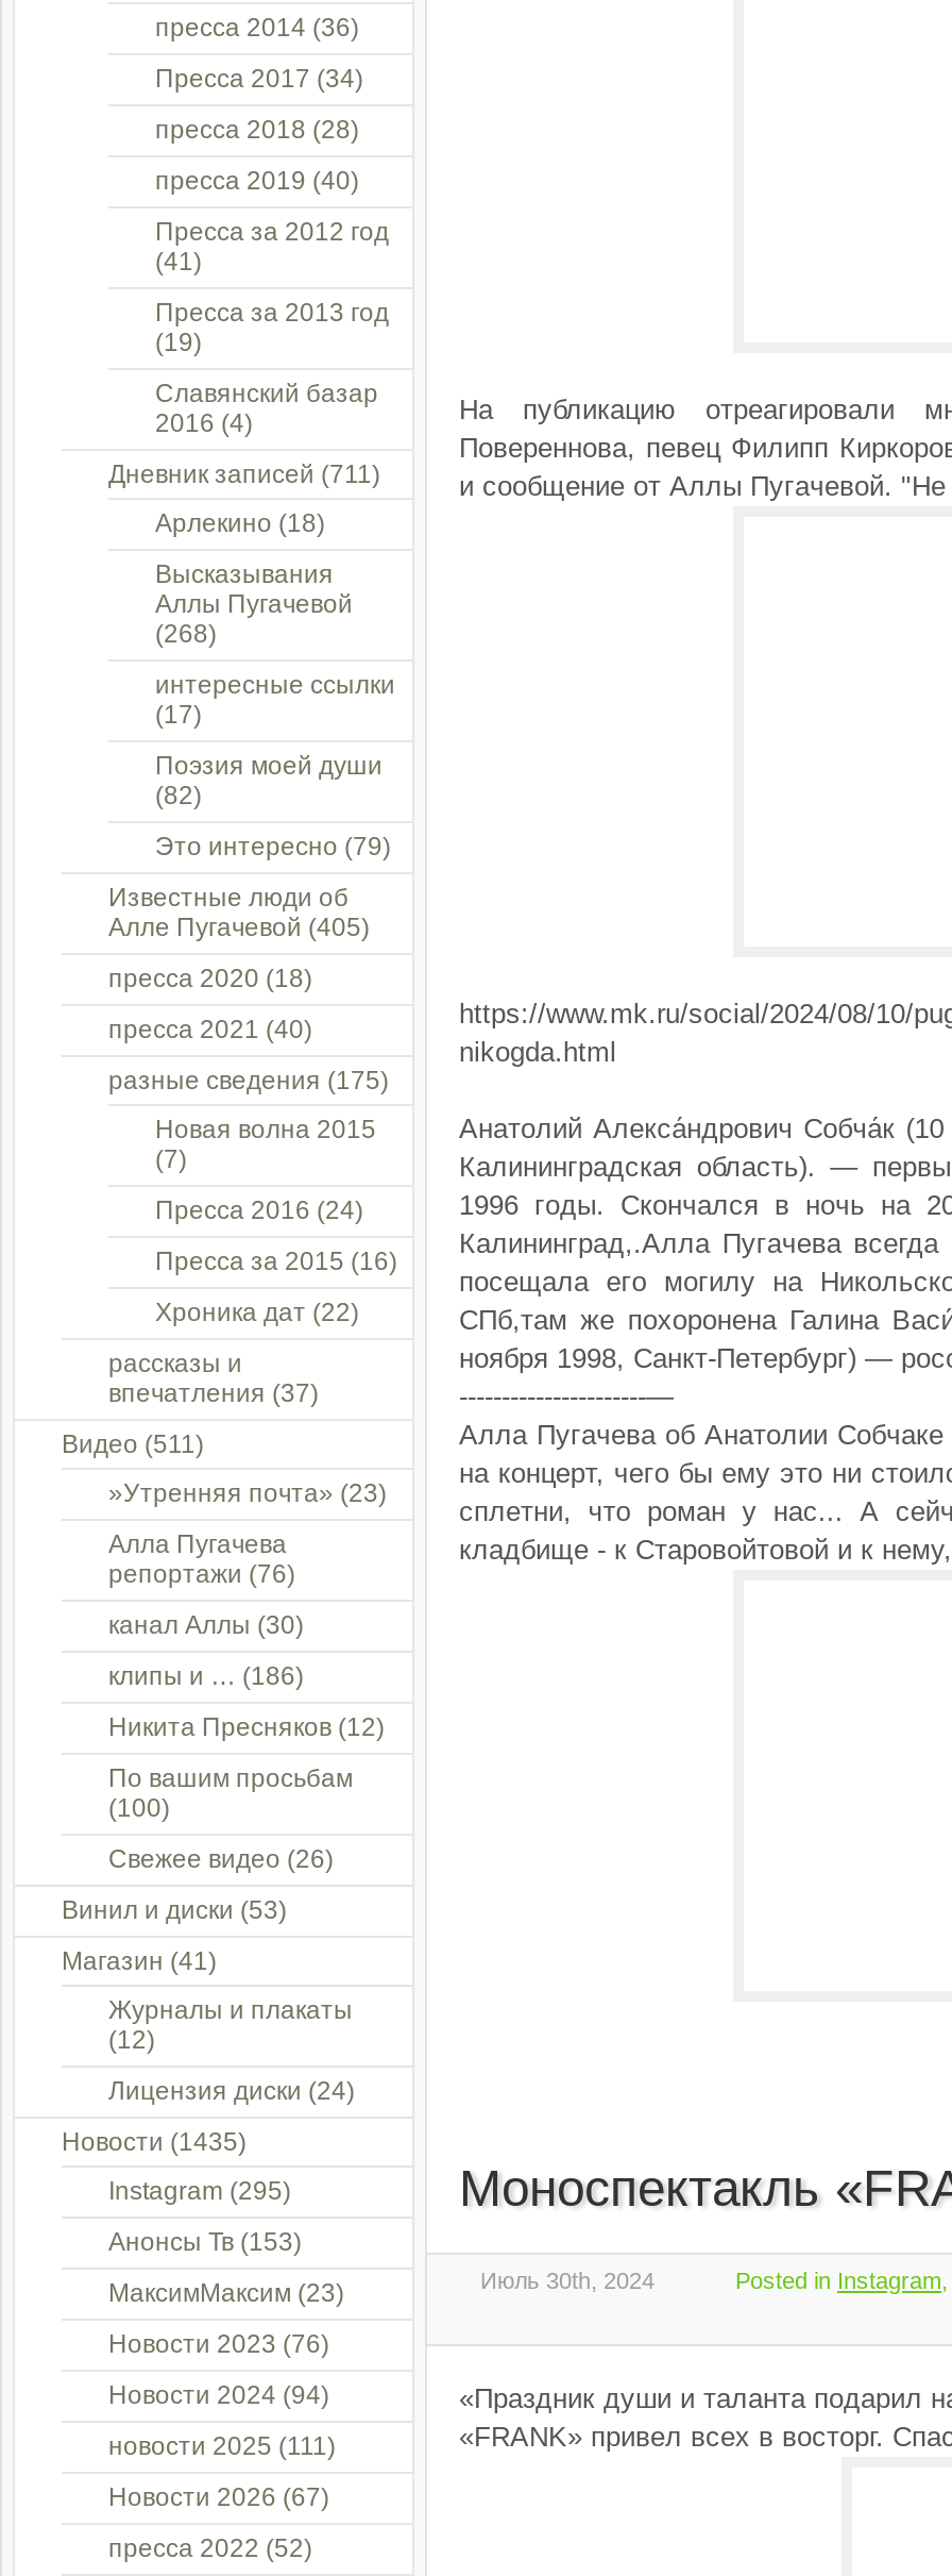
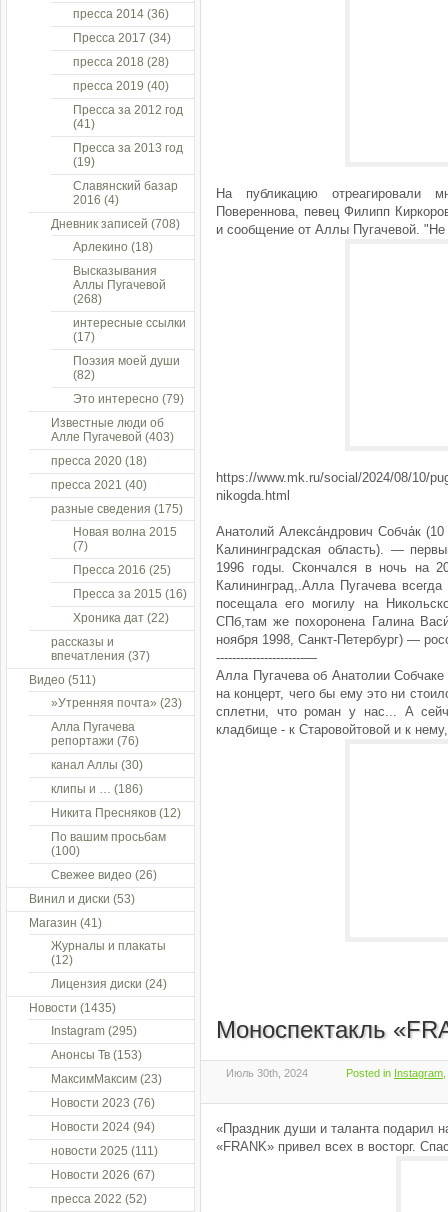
[108,459,380,489] Дневник записей (711) -> [51,217,180,231] Дневник записей (708)
[108,913,370,942] Алле Пугачевой (405) -> [51,430,174,444] Алле Пугачевой (403)
[155,1195,363,1225] Пресса 2016 (24) -> [73,563,171,577] Пресса 2016 (25)

